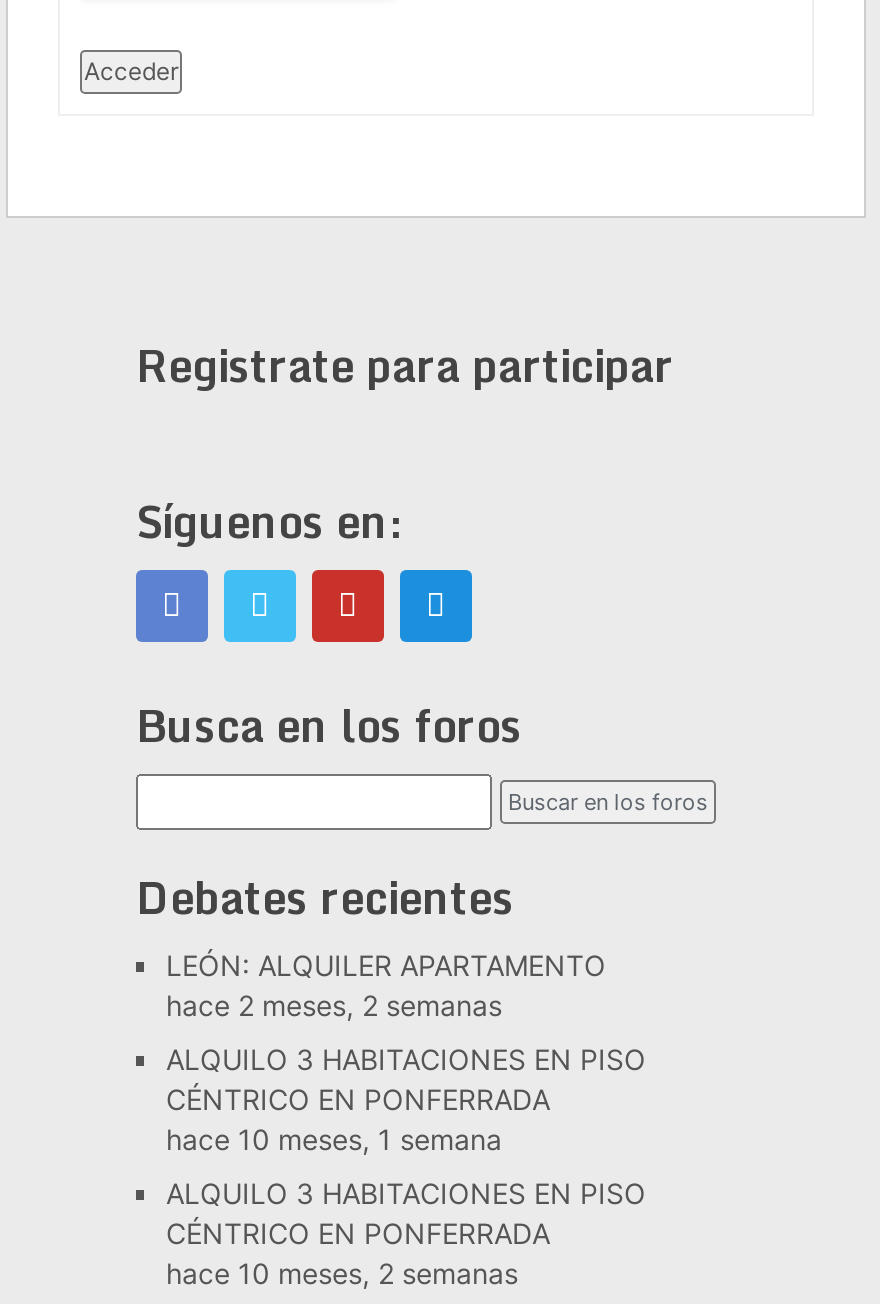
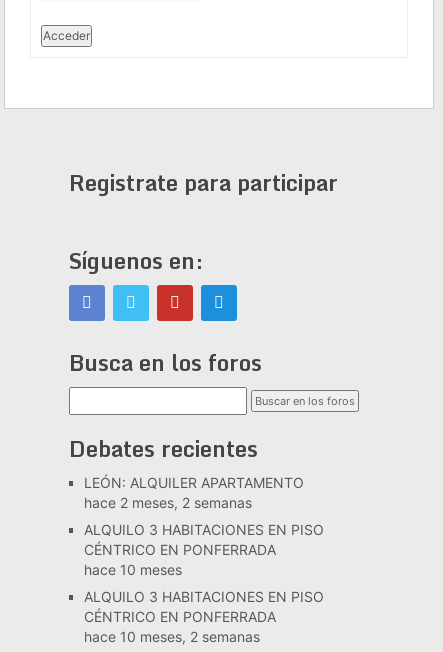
[166,1121,502,1155] hace 10 meses, 1 semana -> [84,561,182,578] hace 10 meses

